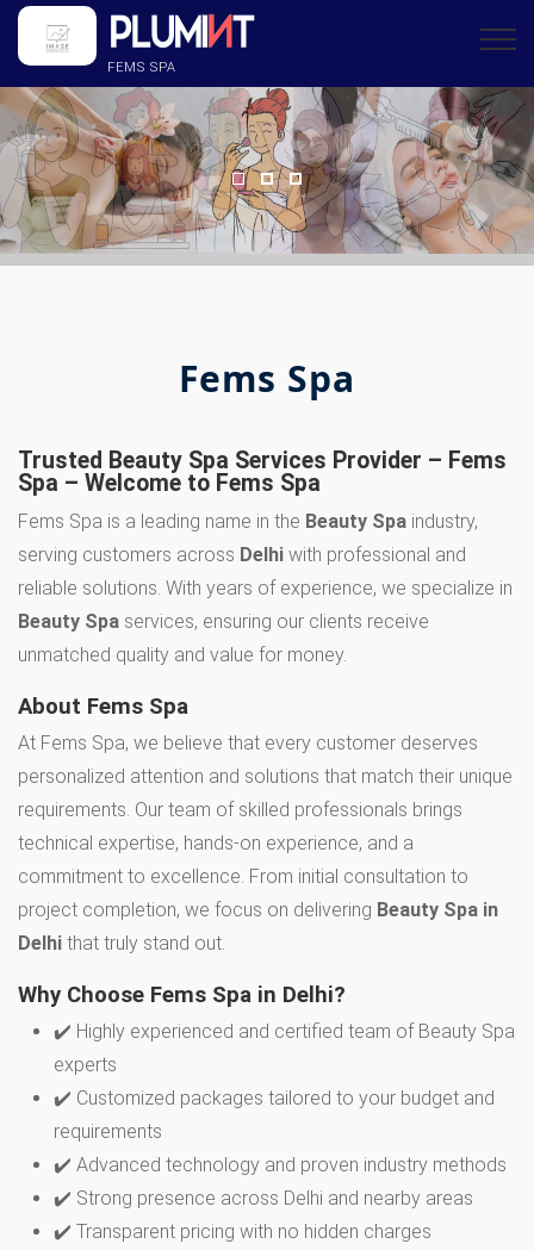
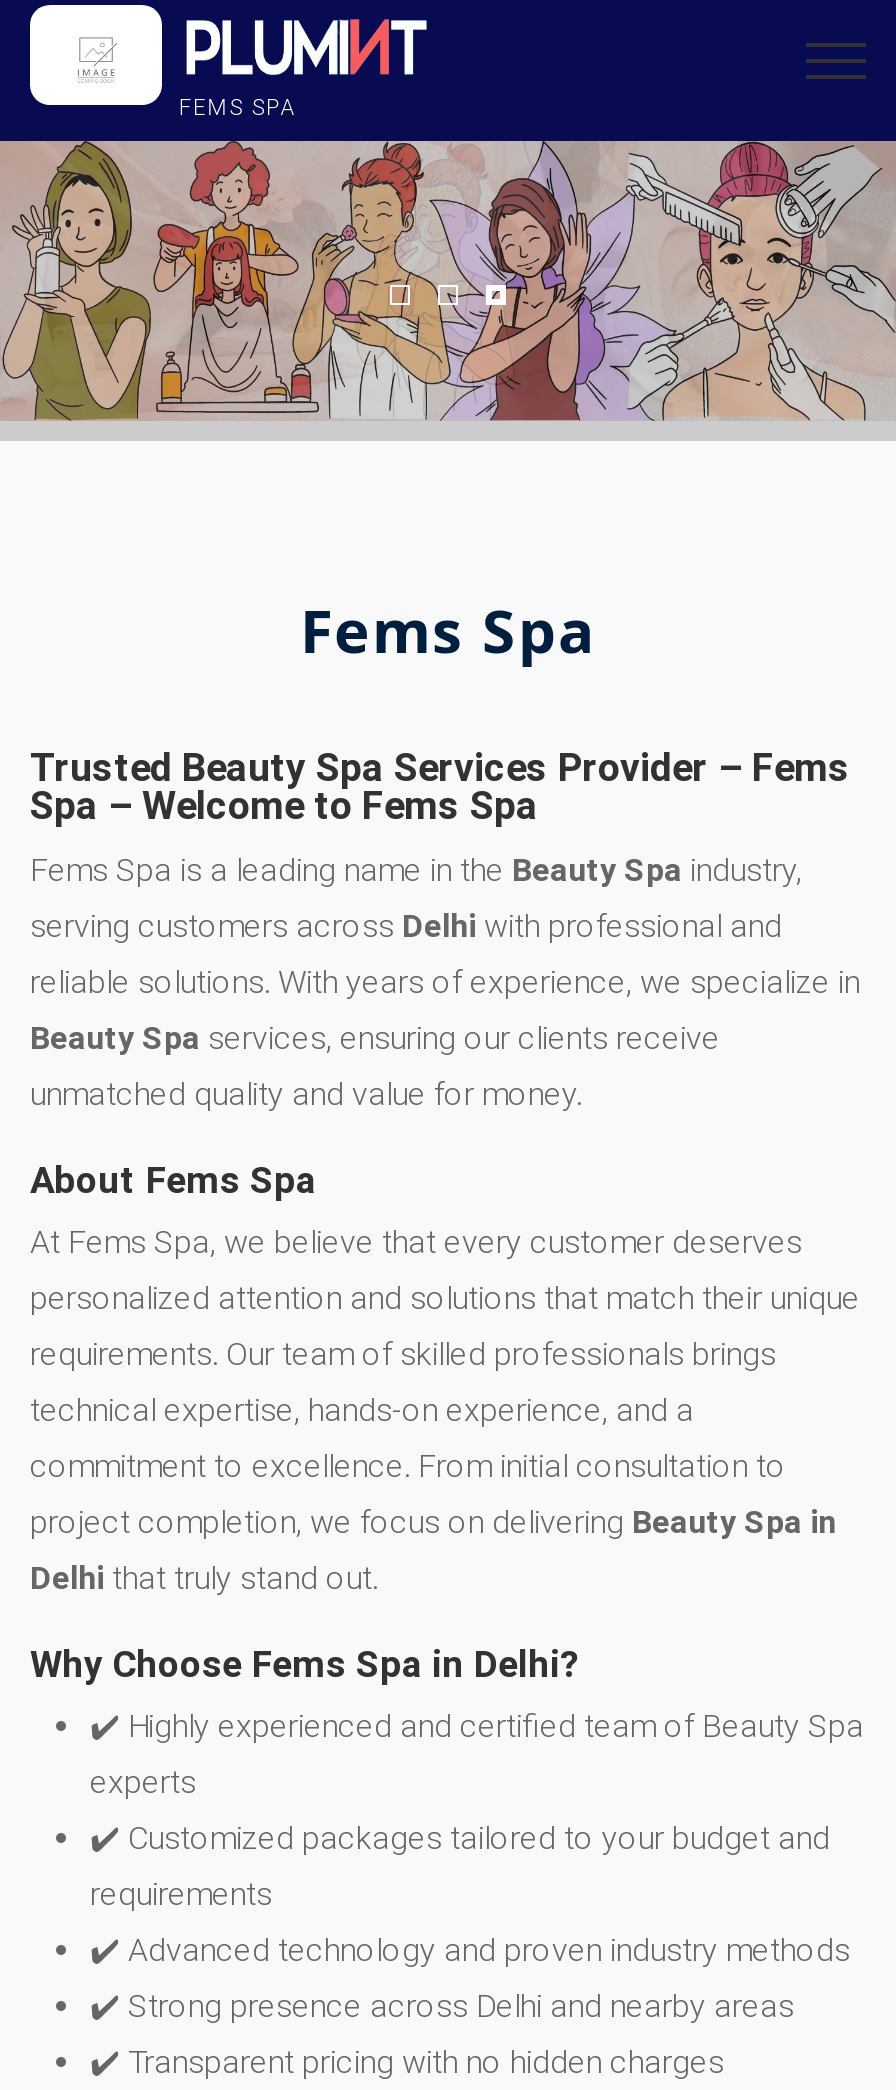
[4,87,530,253] [image] -> [6,139,890,421] [image]

